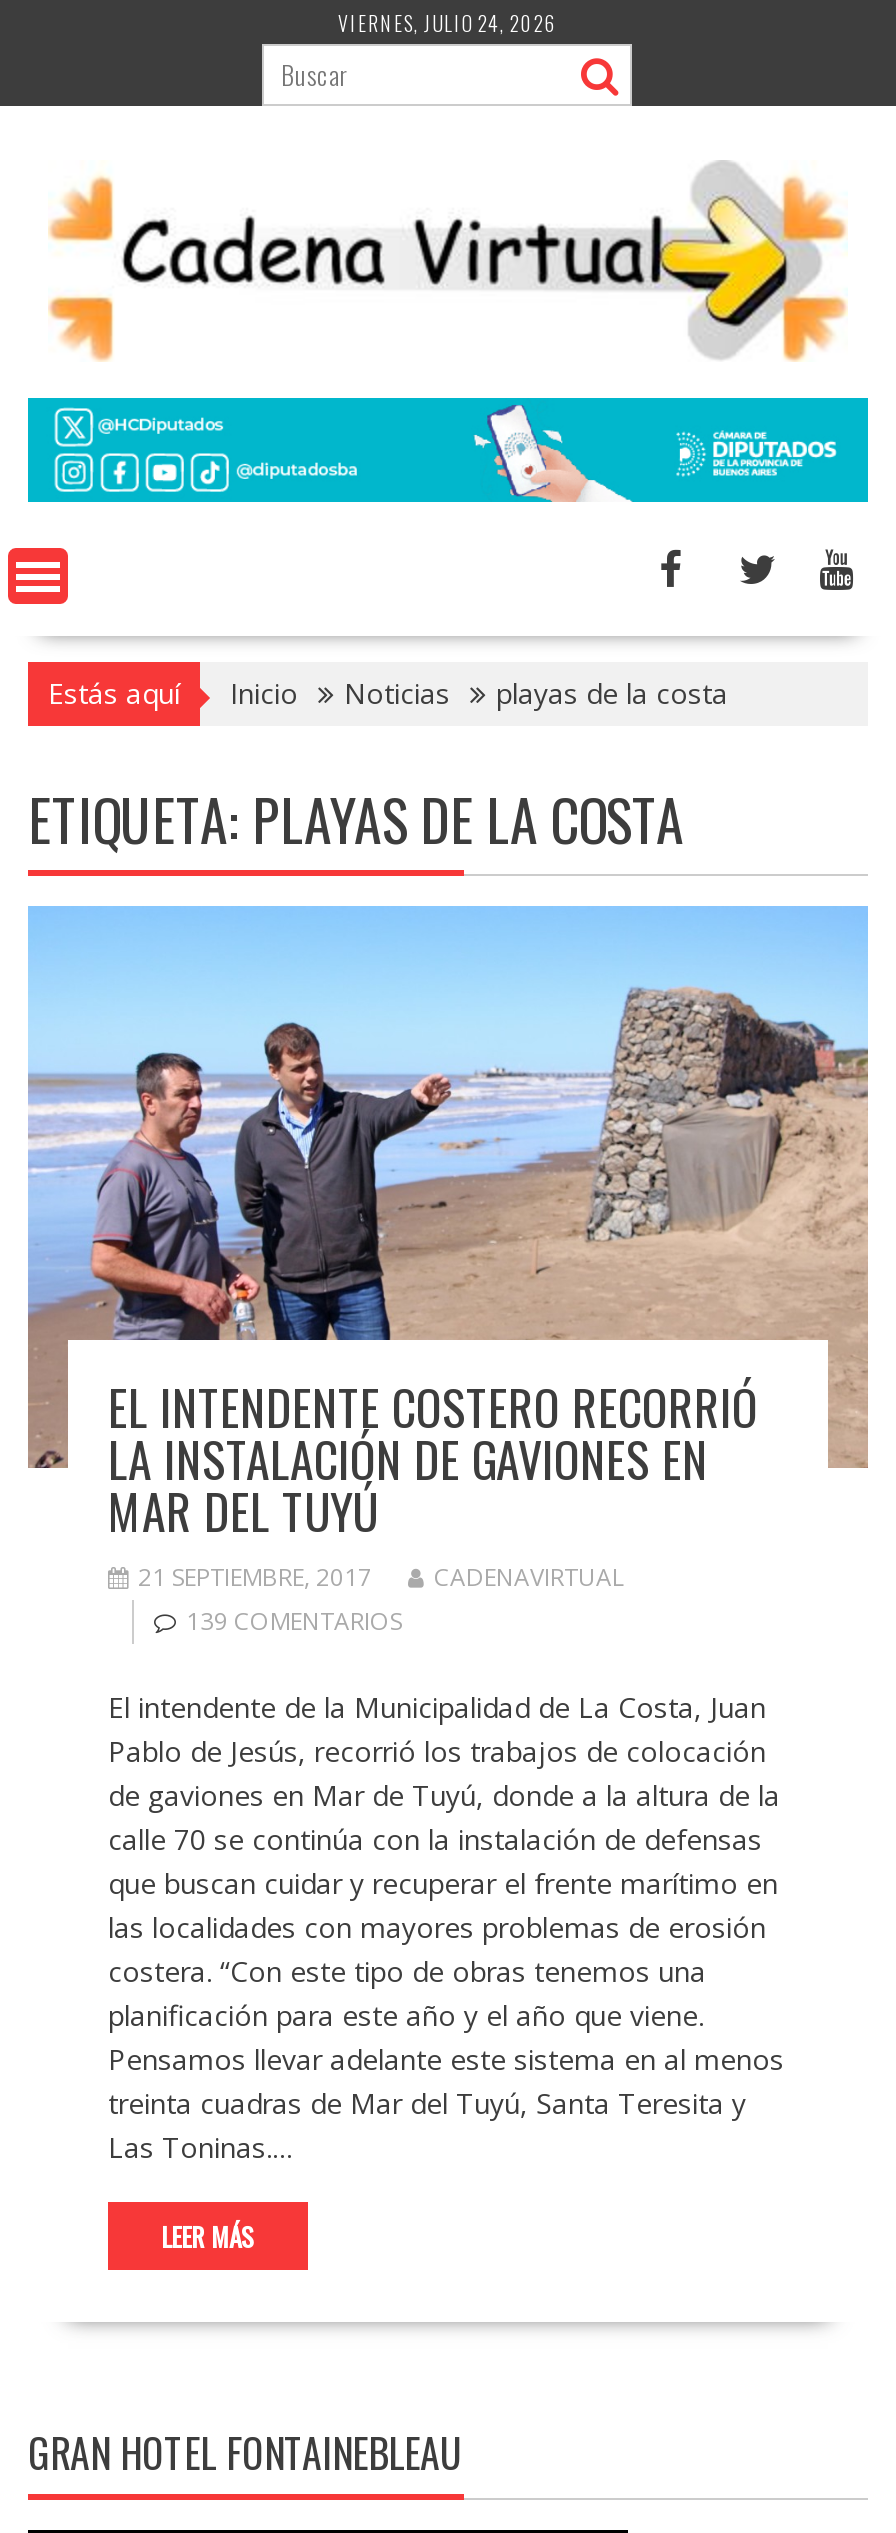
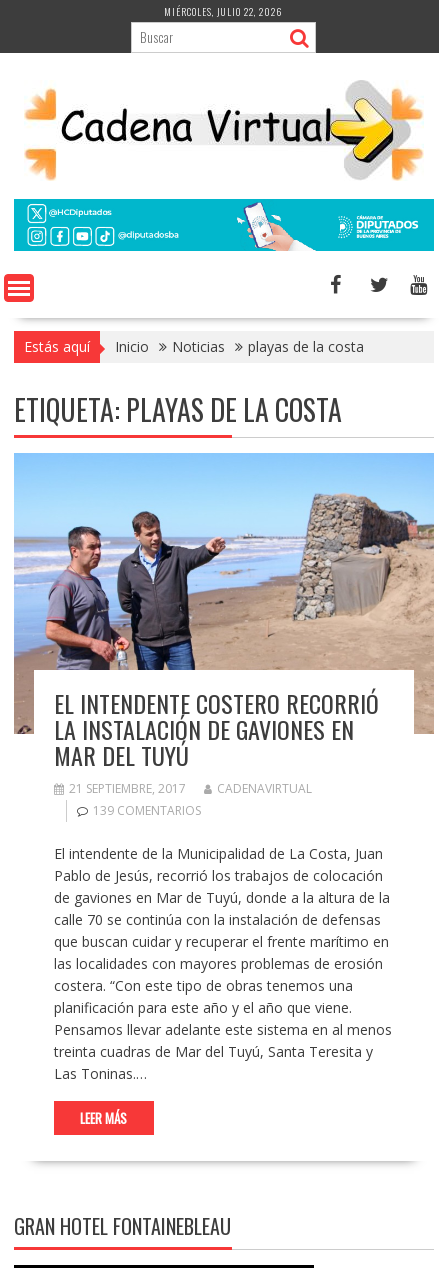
[338,8,558,38] VIERNES, JULIO 24, 2026 -> [164,4,283,19] MIÉRCOLES, JULIO 22, 2026

